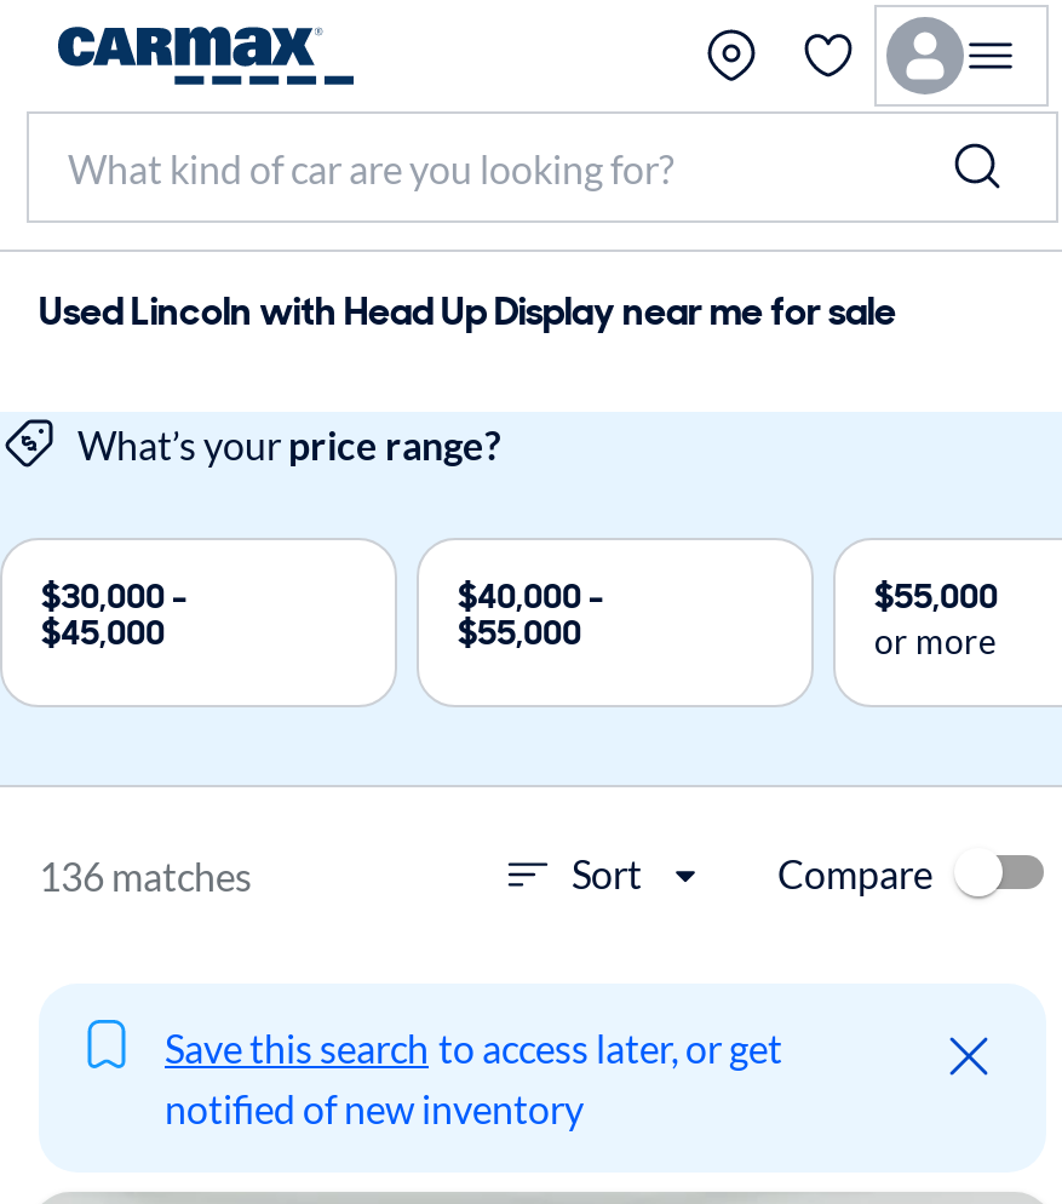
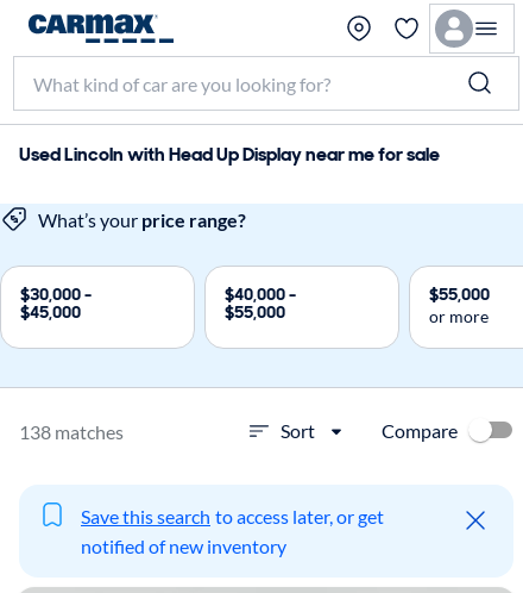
[39,852,252,898] 136 matches -> [19,420,124,442] 138 matches

